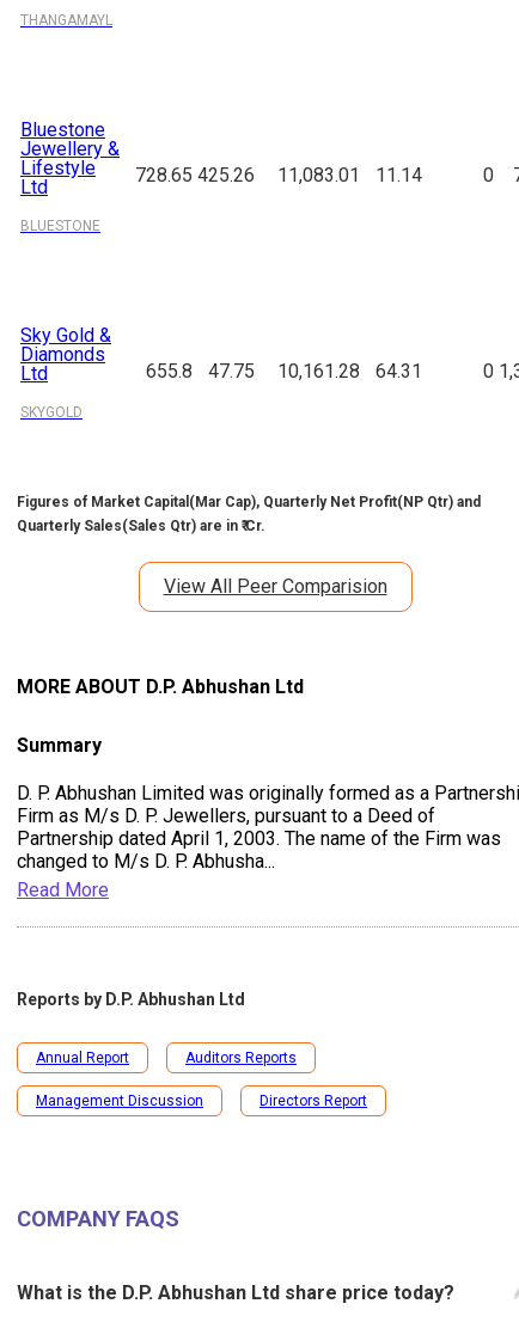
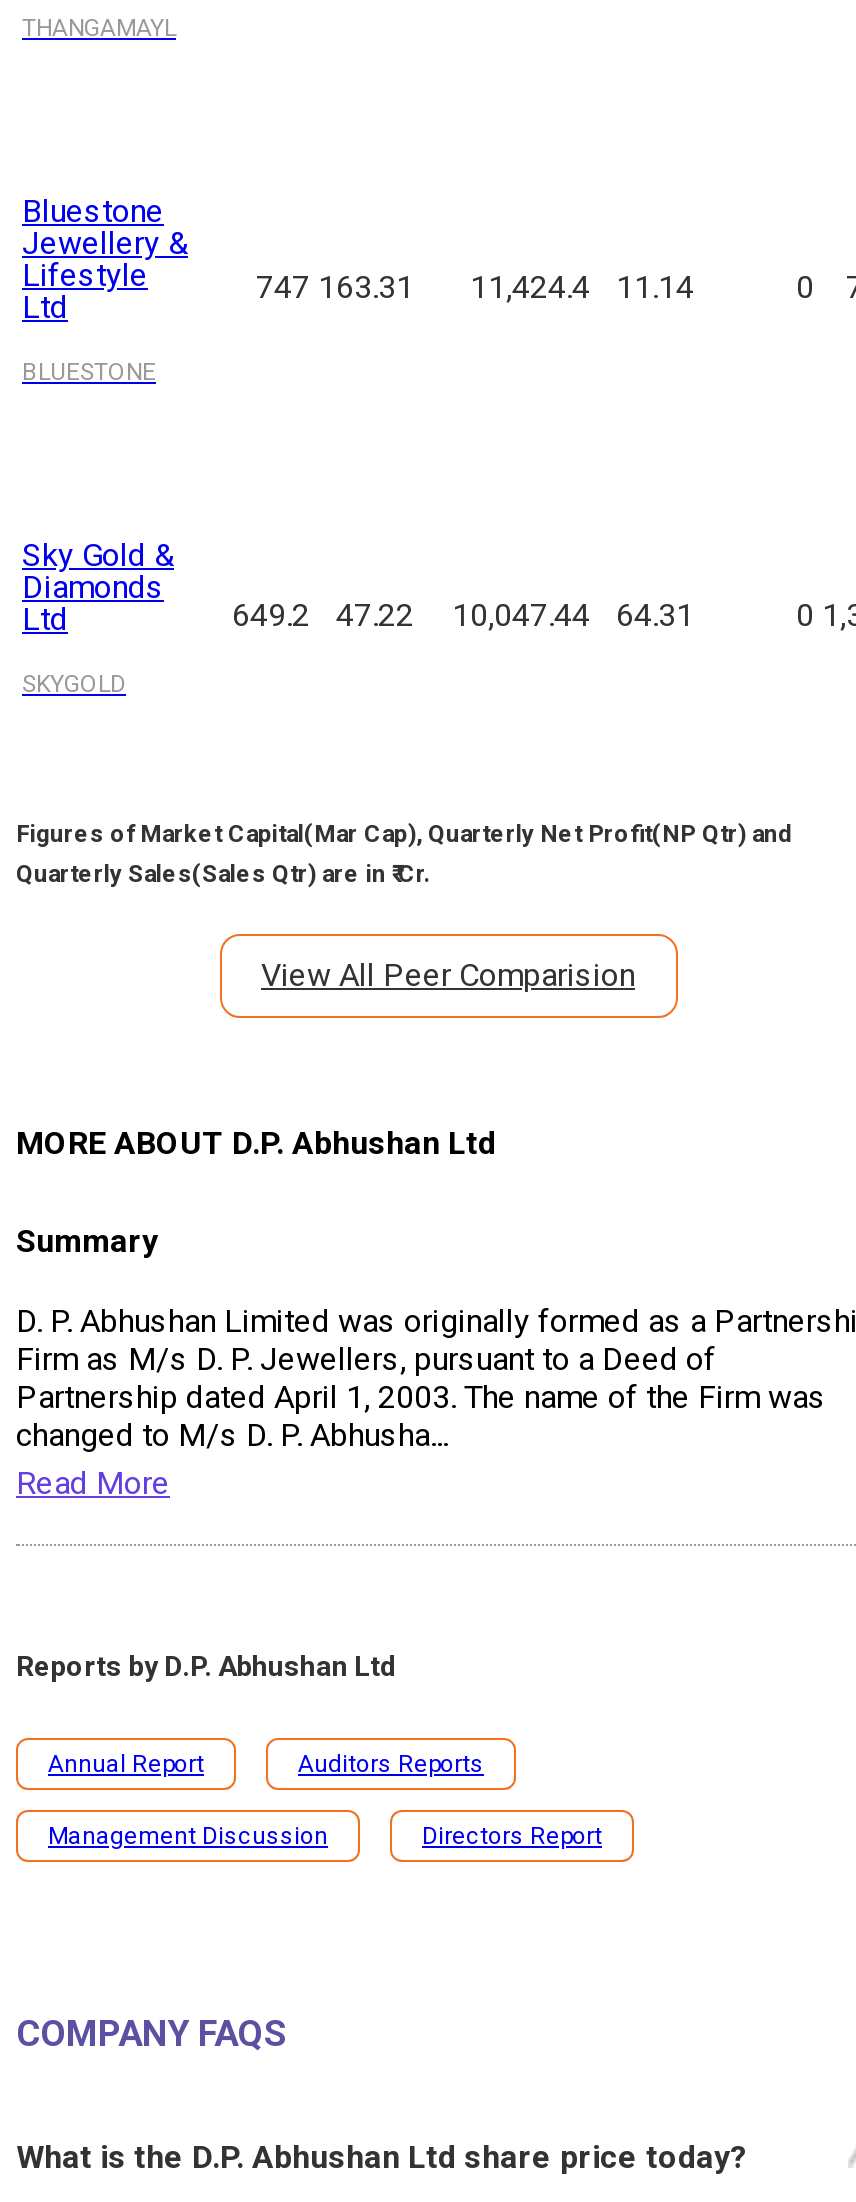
[135,164,360,186] 728.65 425.26 | 11,083.01 -> [256,268,590,306] 747 163.31 | 11,424.4
[146,360,193,382] 655.8 -> [232,596,310,634] 649.2
[208,360,255,382] 47.75 -> [336,596,414,634] 47.22
[277,360,360,382] 10,161.28 -> [452,596,590,634] 10,047.44

